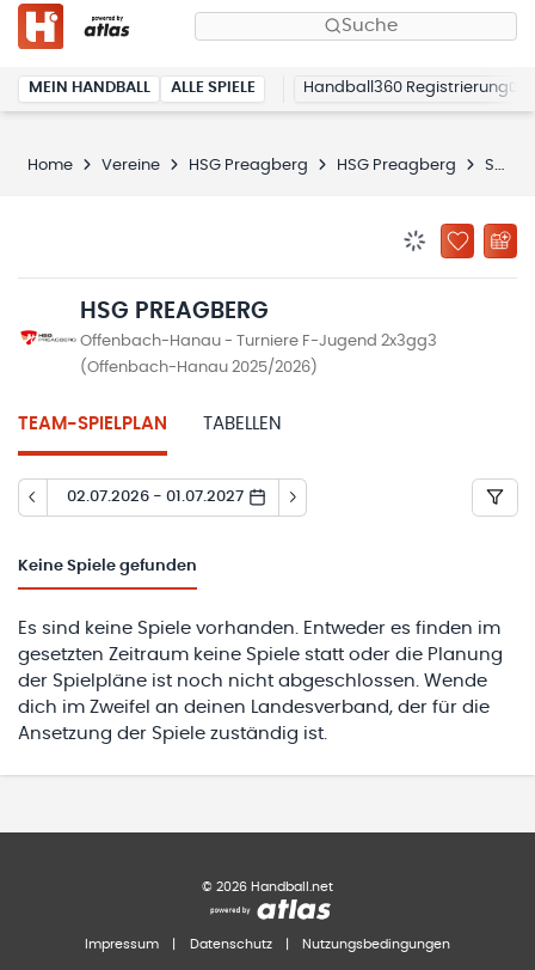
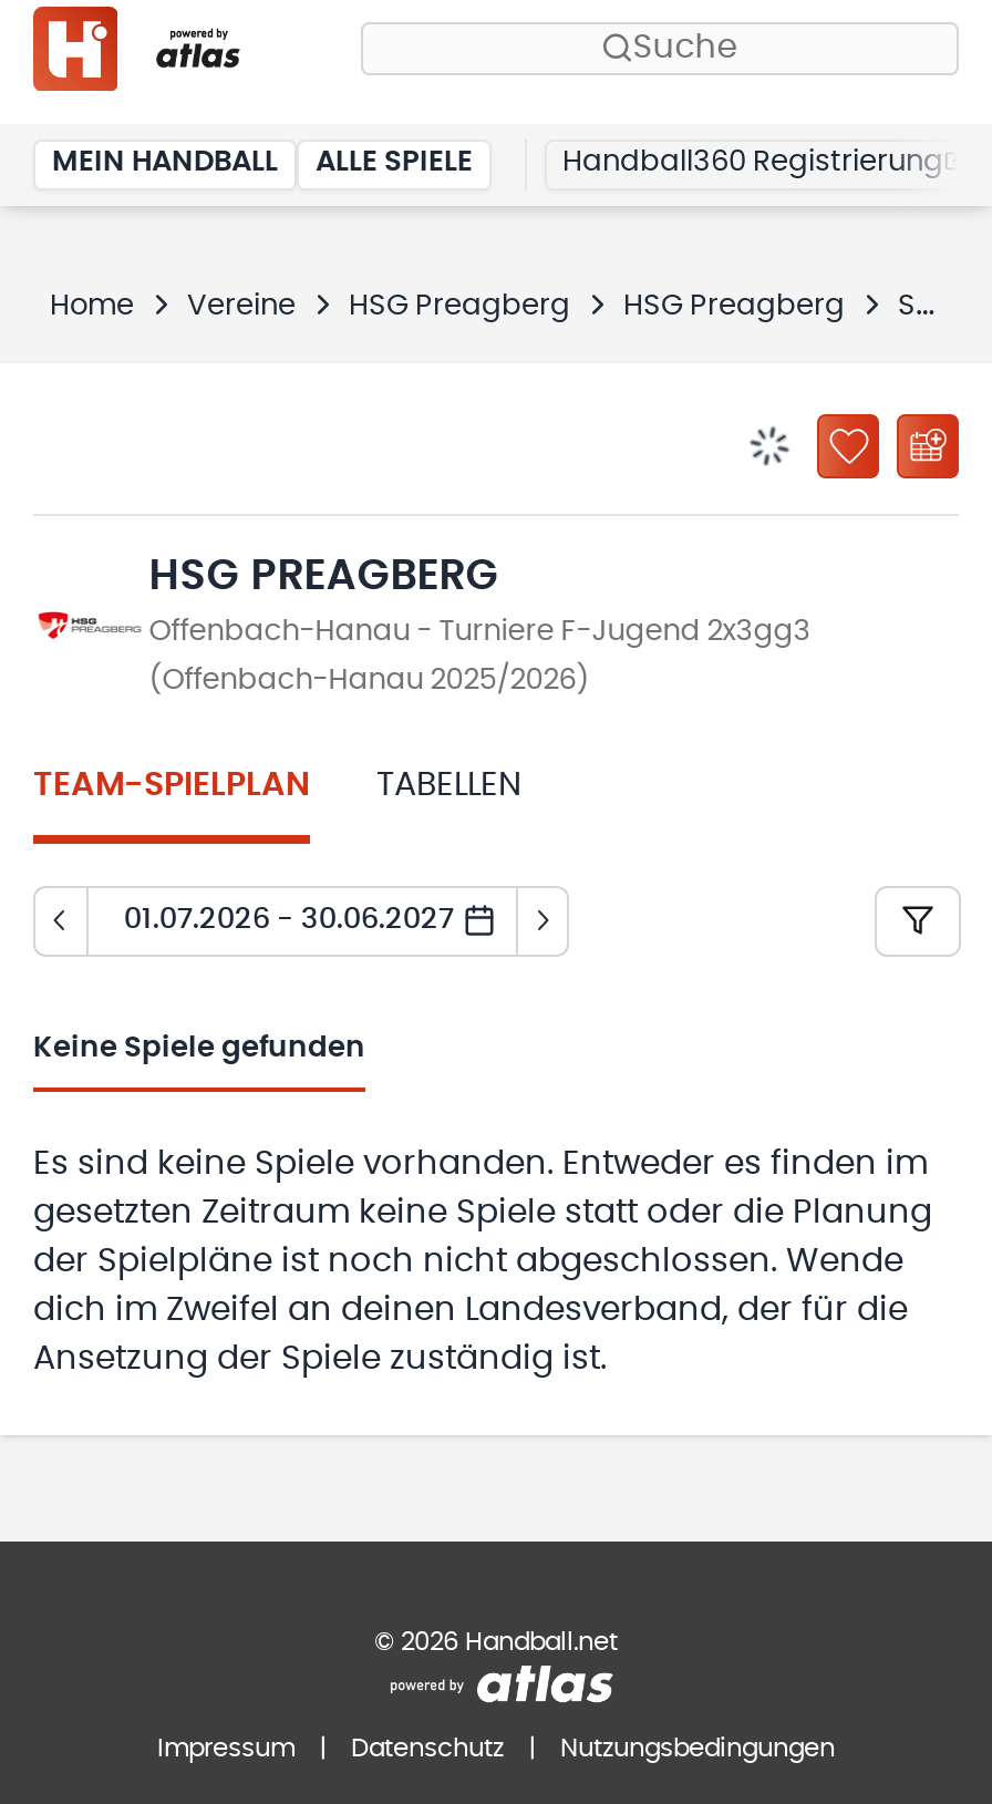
[67,489,244,504] 02.07.2026 - 01.07.2027 -> [124,905,454,934] 01.07.2026 - 30.06.2027

